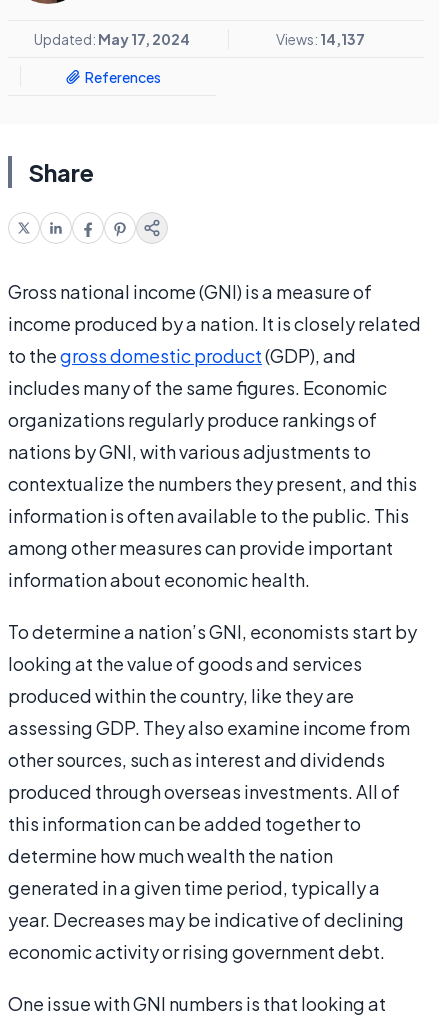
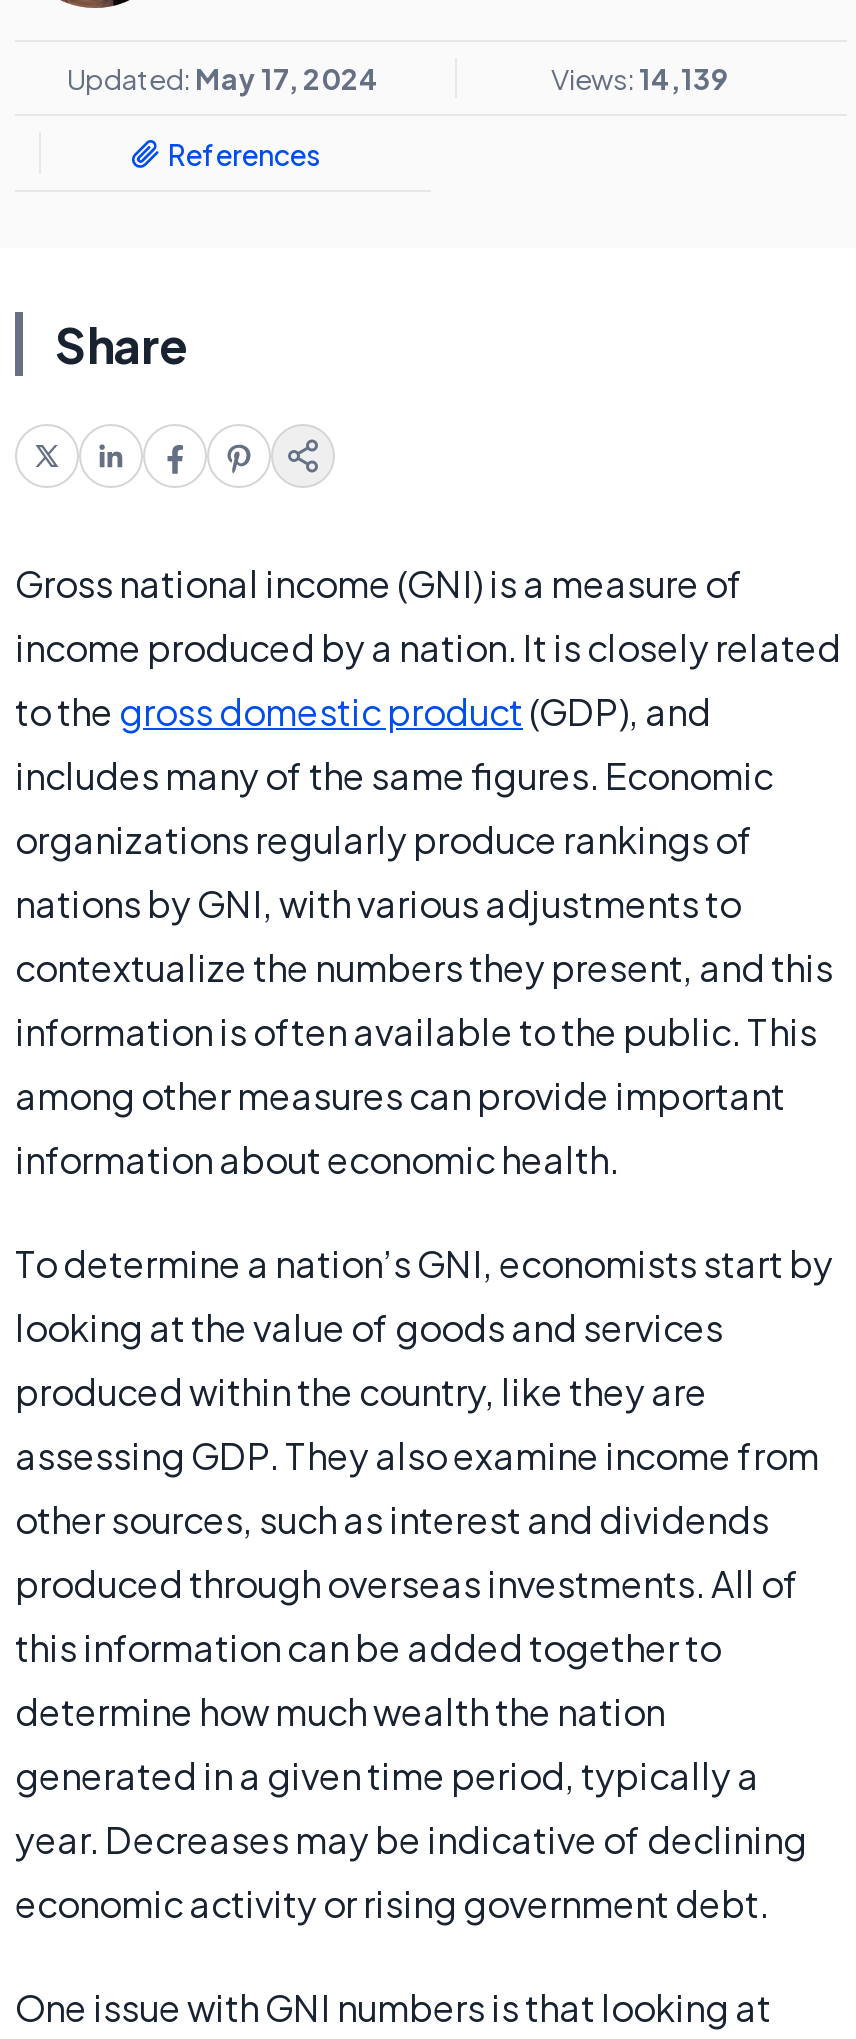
[276,30,365,48] Views: 14,137 -> [551,60,729,96] Views: 14,139

